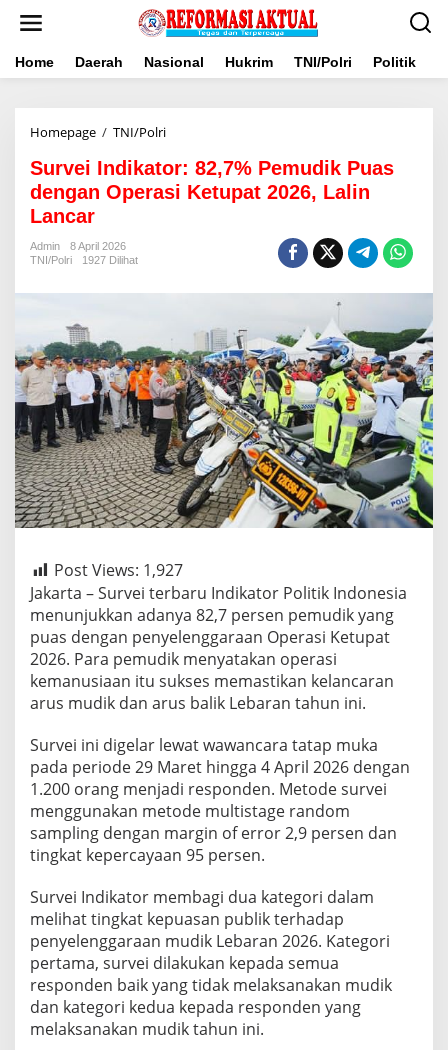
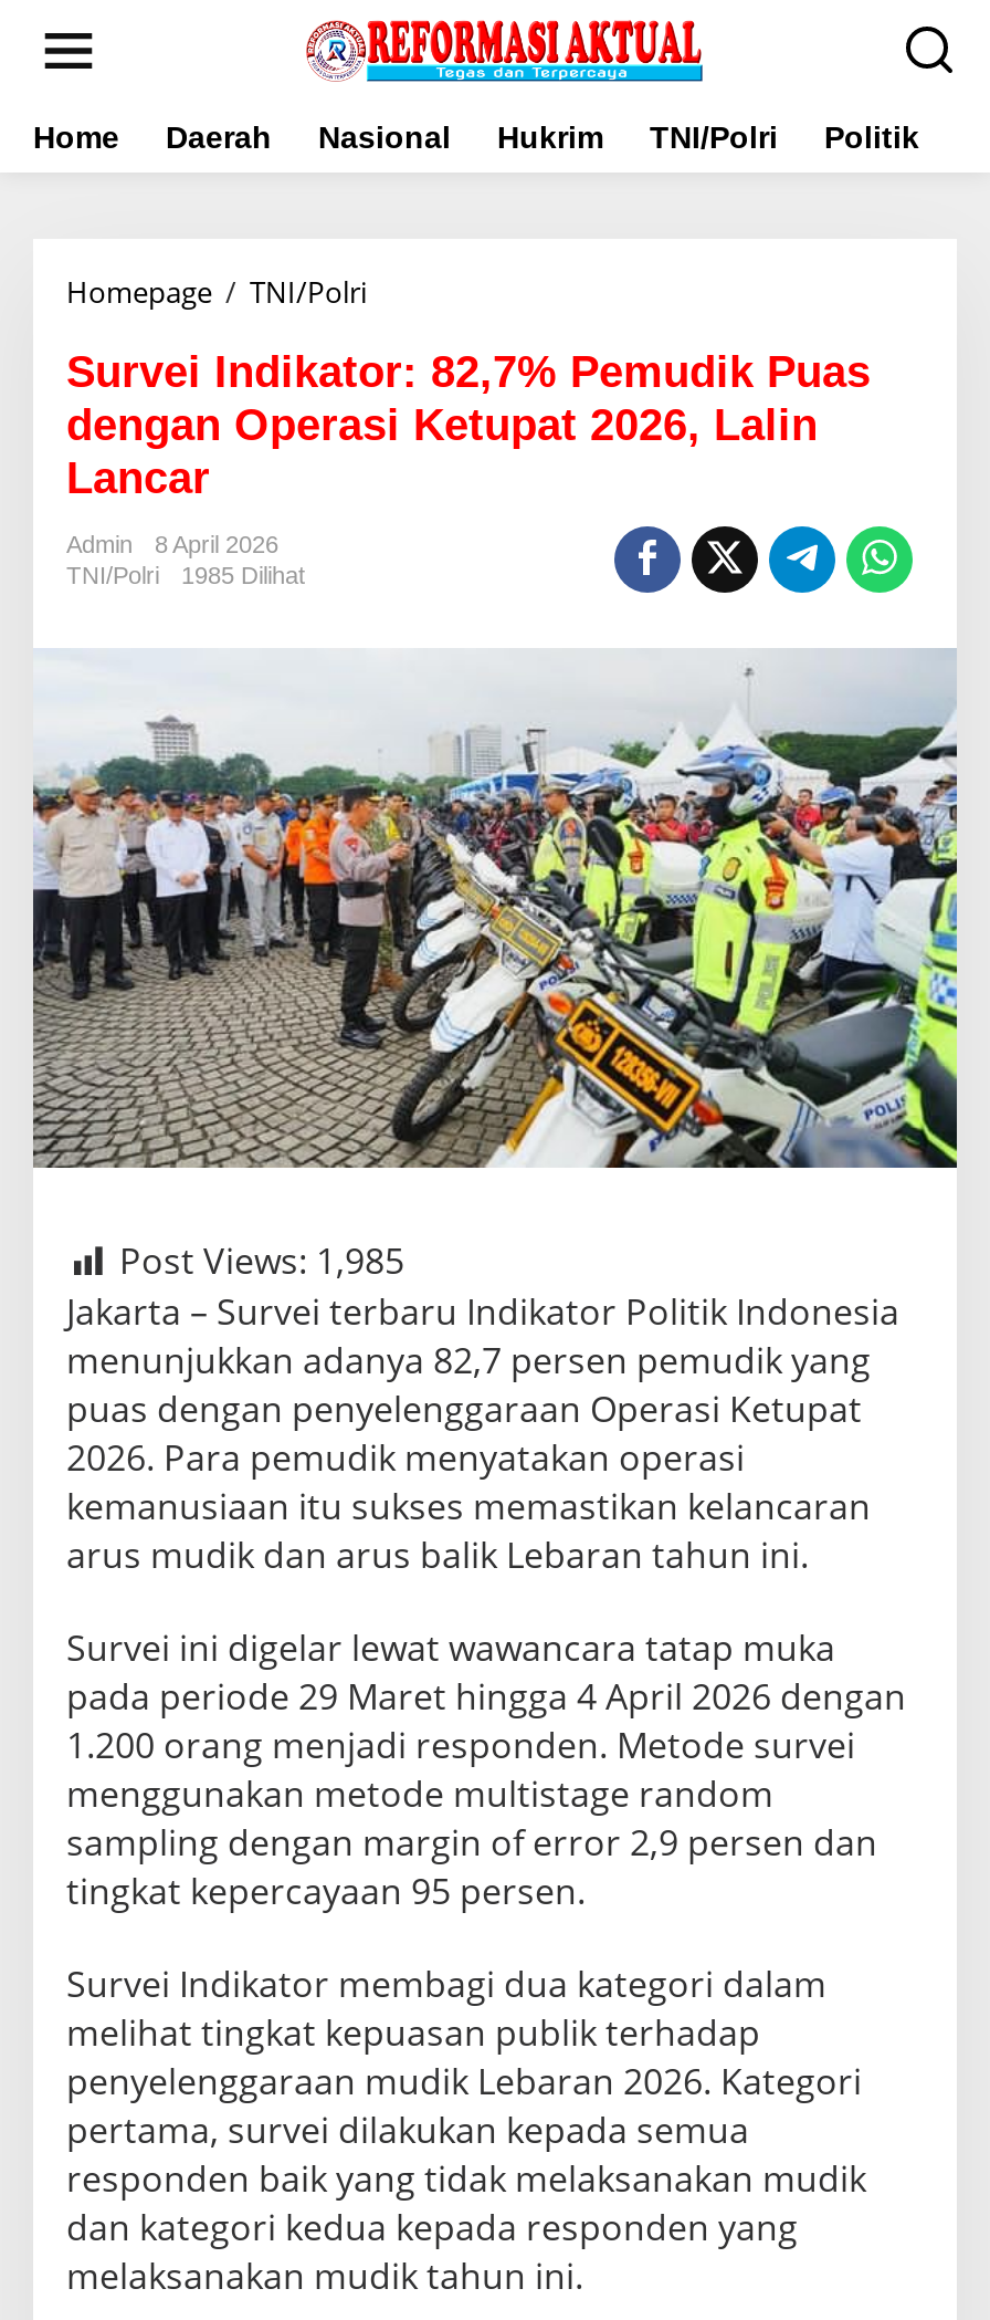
[30,254,138,266] TNI/Polri 1927 Dilihat -> [66,562,305,588] TNI/Polri 1985 Dilihat
[54,559,183,581] Post Views: 1,927 -> [119,1237,404,1286] Post Views: 1,985

